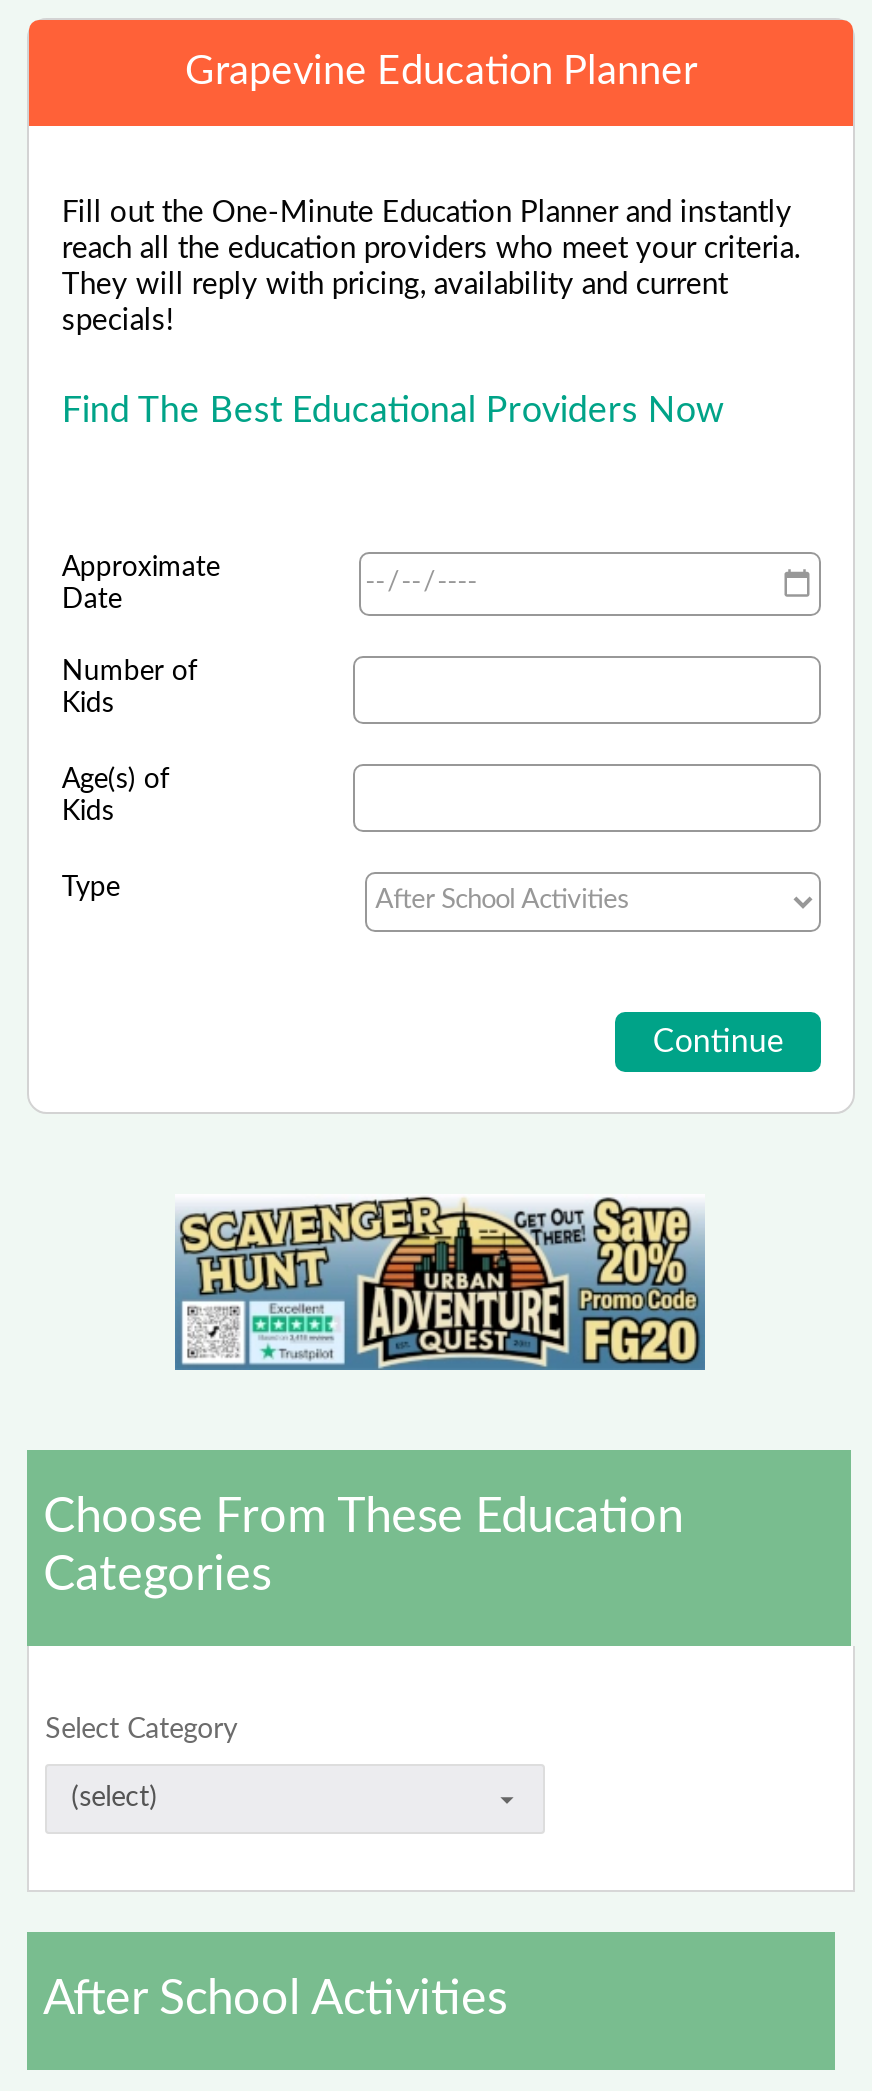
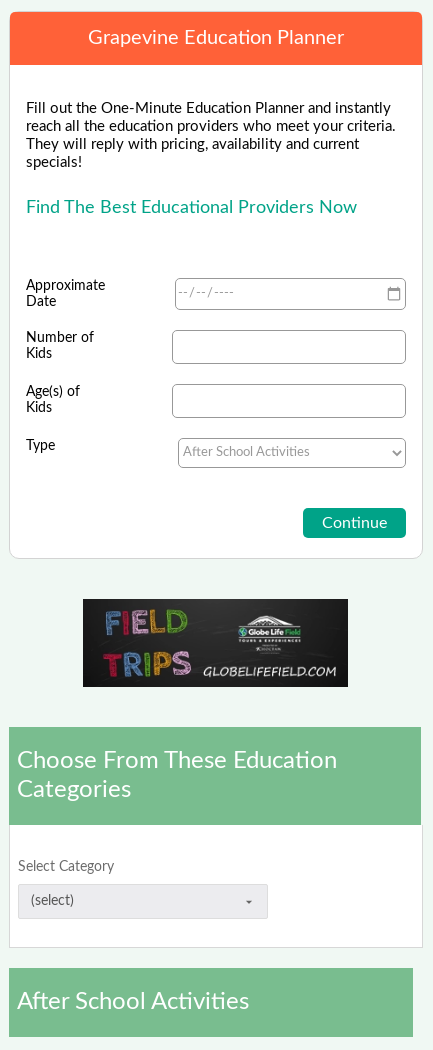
[173,1194,707,1372] [image] -> [82,598,349,688] [image]

